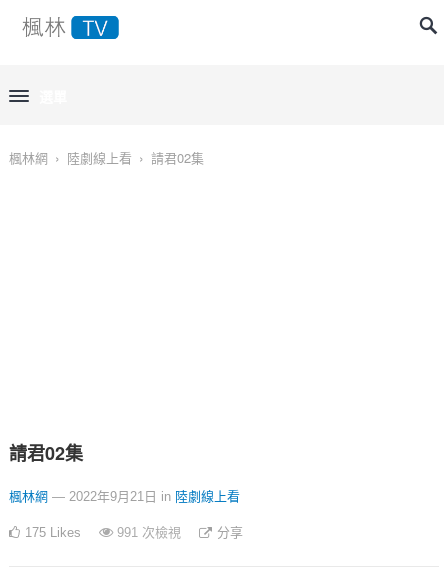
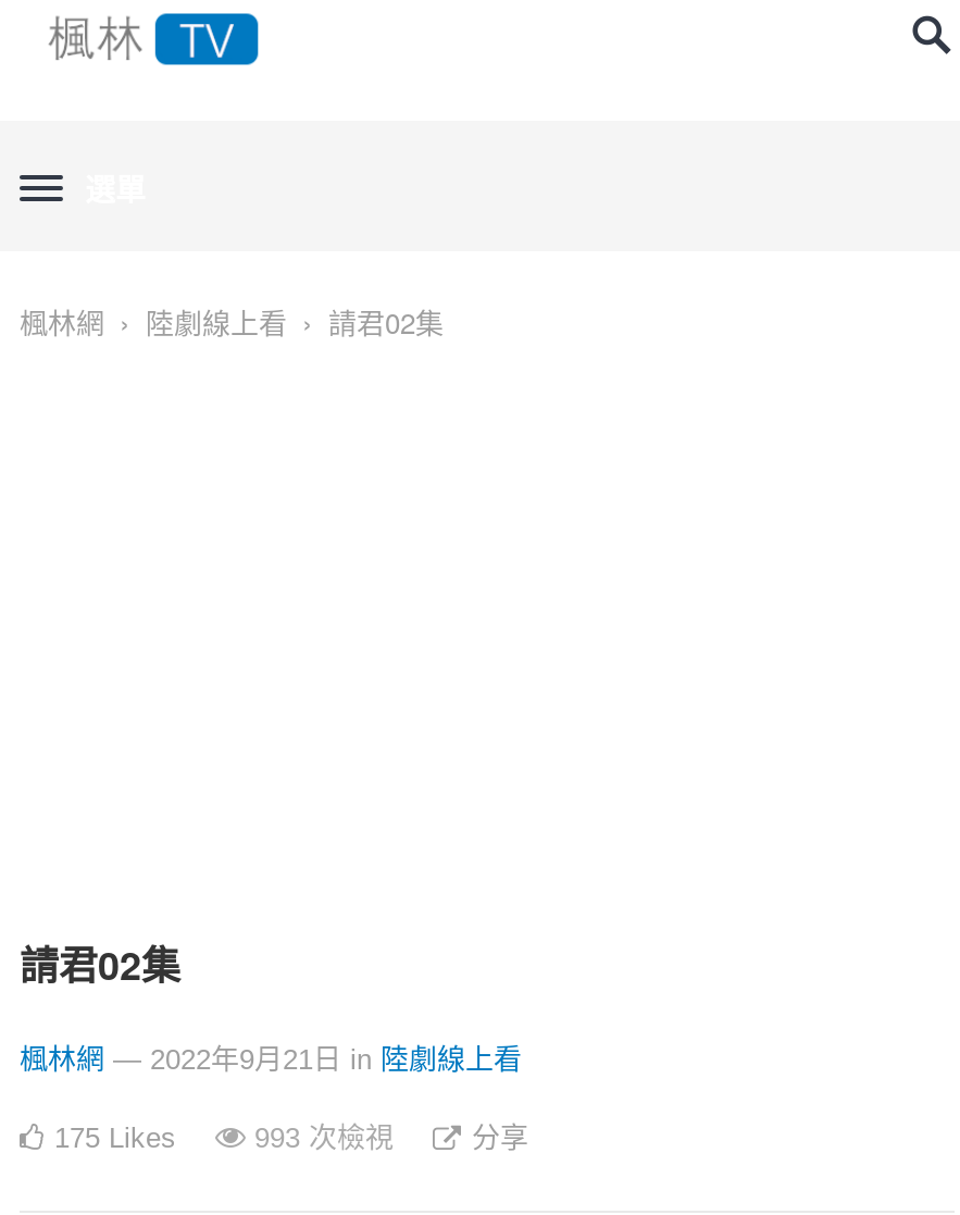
[117,525,181,540] 991次檢視 -> [254,1121,394,1154] 993次檢視

